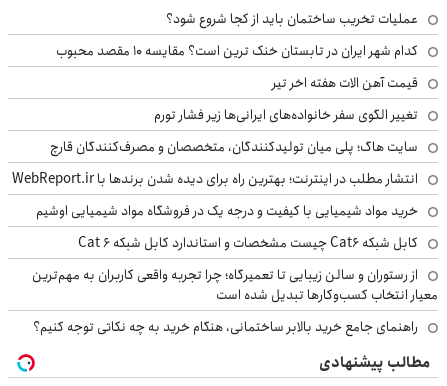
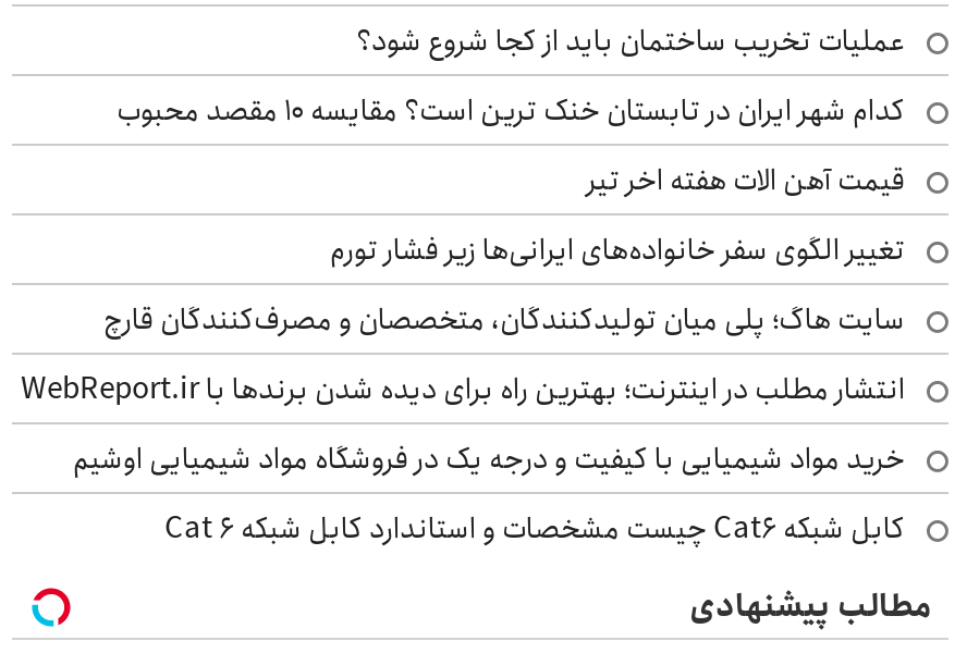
[32,263,438,337] از رستوران و سالن زیبایی تا تعمیرگاه؛ چرا تجربه واقعی کاربران به مهم‌ترین | معیار انتخاب کسب‌وکارها تبدیل شده است | راهنمای جامع خرید بالابر ساختمانی، هنگام خرید به چه نکاتی توجه کنیم؟ -> none

